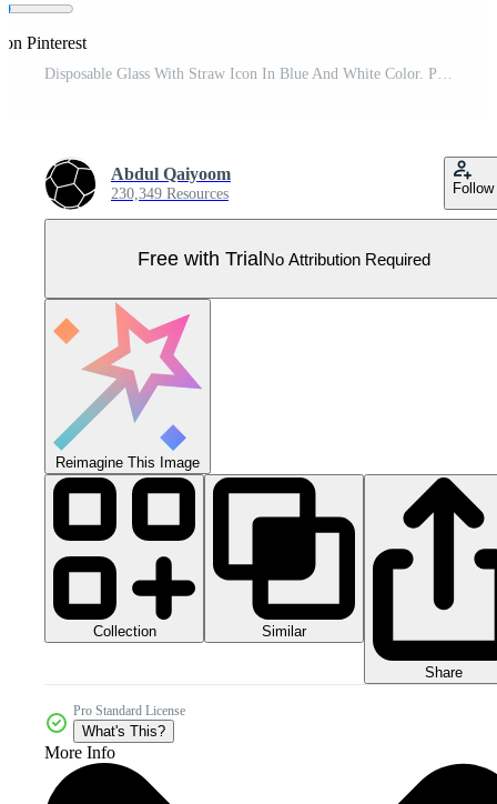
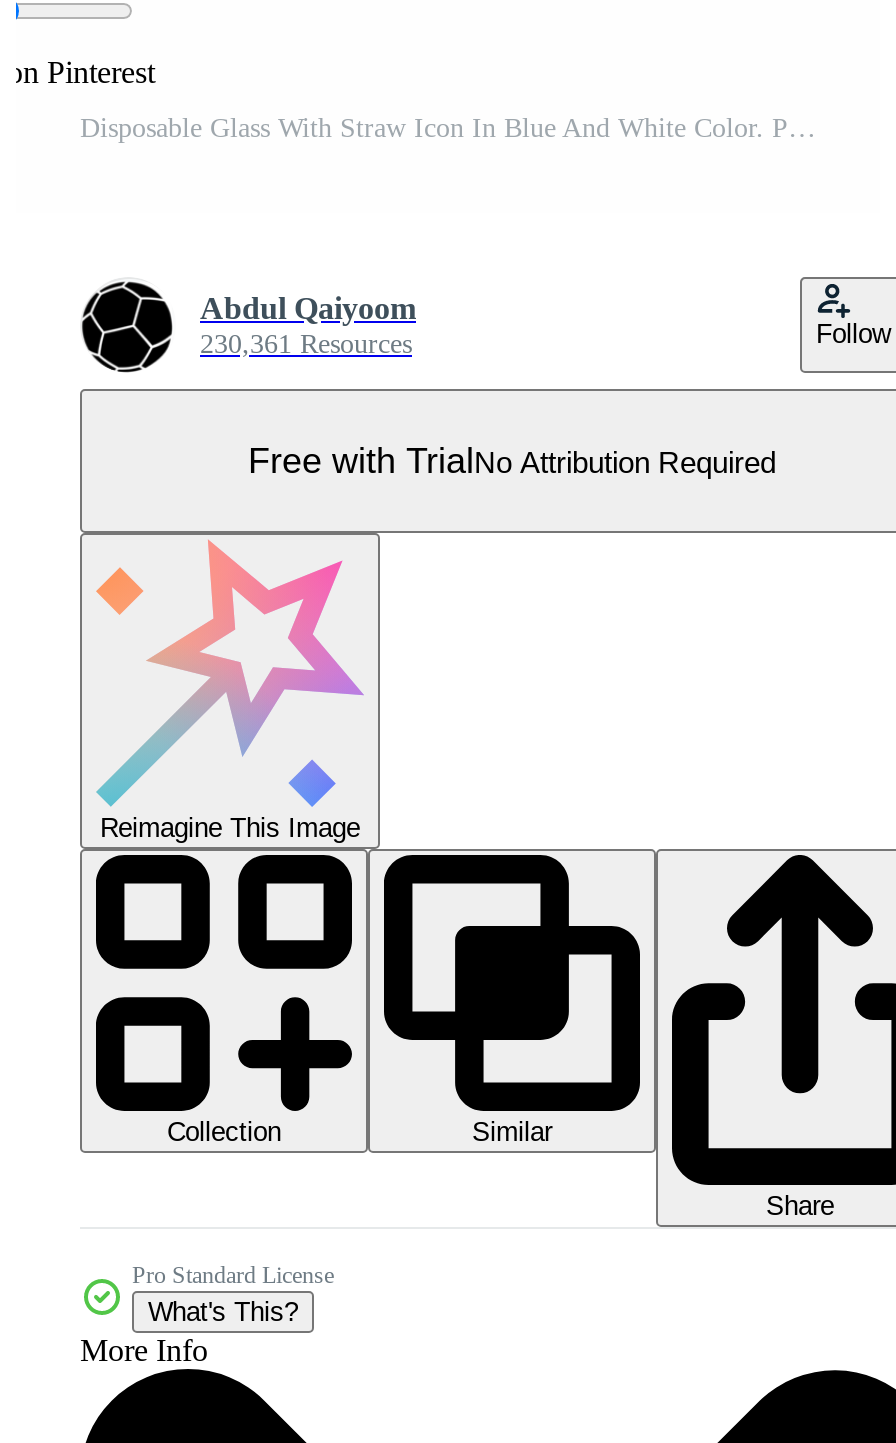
[111,186,229,202] 230,349 Resources -> [200,329,412,359] 230,361 Resources

